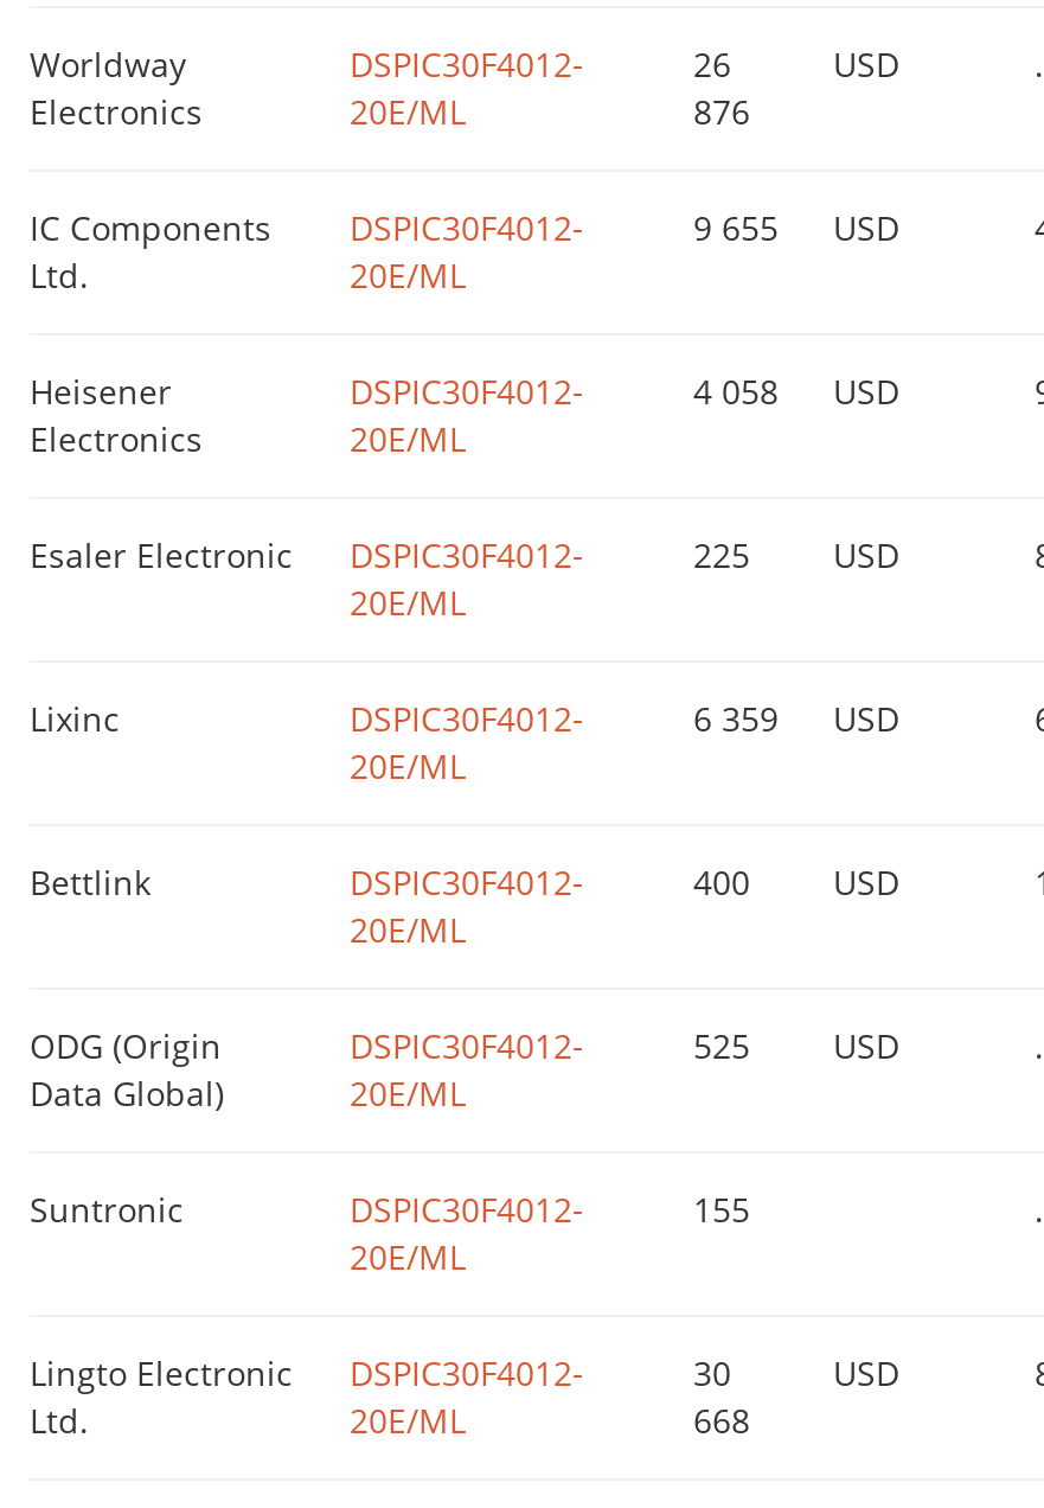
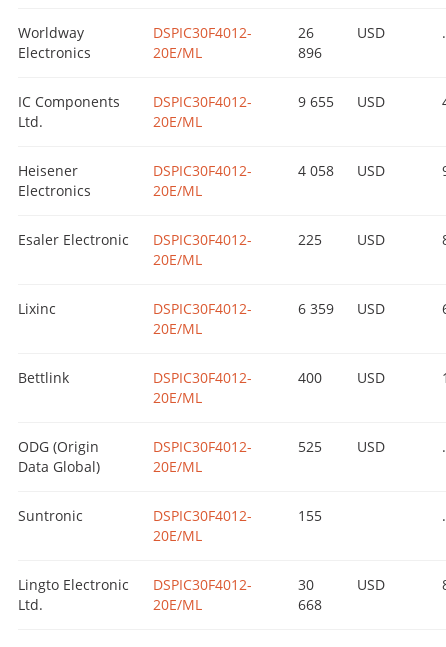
[693,88,750,133] 876 -> [298,43,322,62] 896

